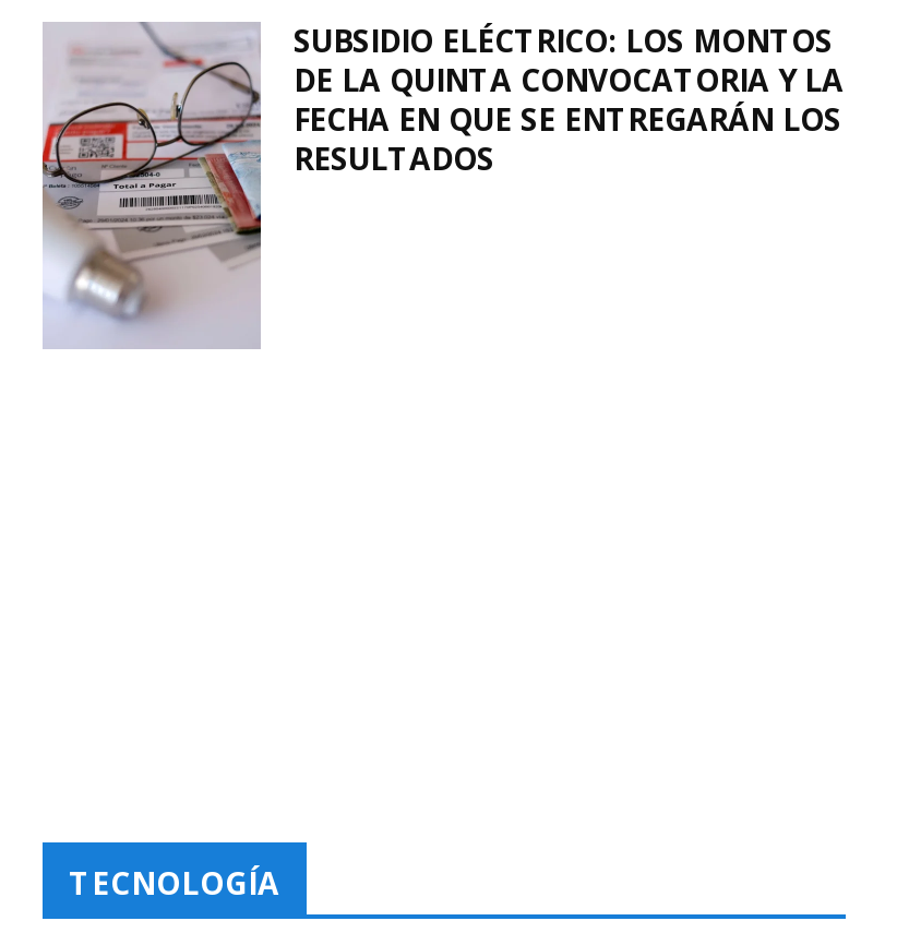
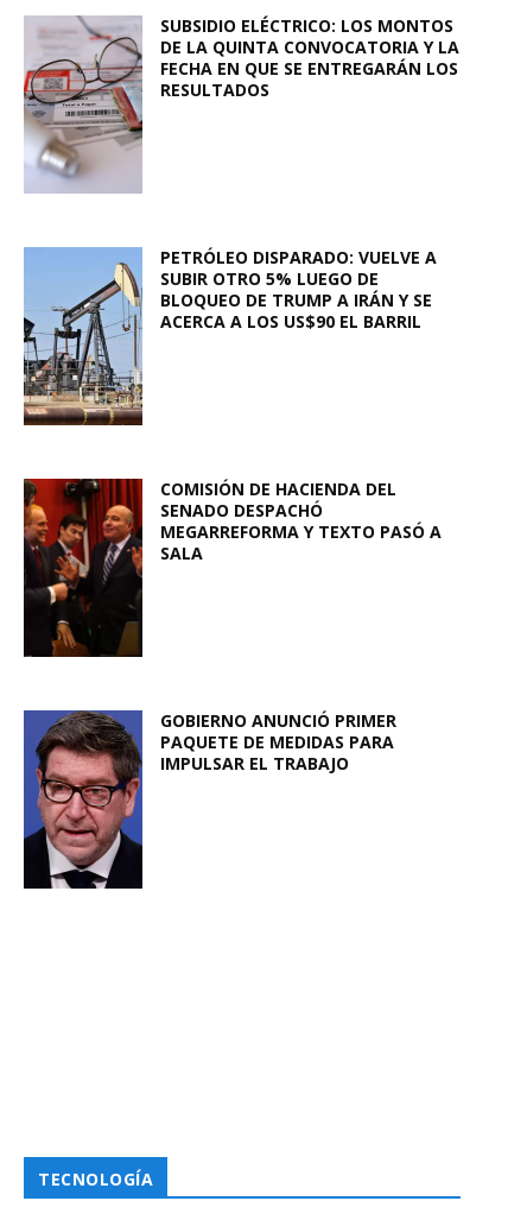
none -> [23,246,437,426] [image] | PETRÓLEO DISPARADO: VUELVE A | SUBIR OTRO 5% LUEGO DE | BLOQUEO DE TRUMP A IRÁN Y SE | ACERCA A LOS US$90 EL BARRIL
none -> [23,478,442,658] [image] | COMISIÓN DE HACIENDA DEL | SENADO DESPACHÓ | MEGARREFORMA Y TEXTO PASÓ A | SALA
none -> [23,709,396,890] [image] | GOBIERNO ANUNCIÓ PRIMER | PAQUETE DE MEDIDAS PARA | IMPULSAR EL TRABAJO

